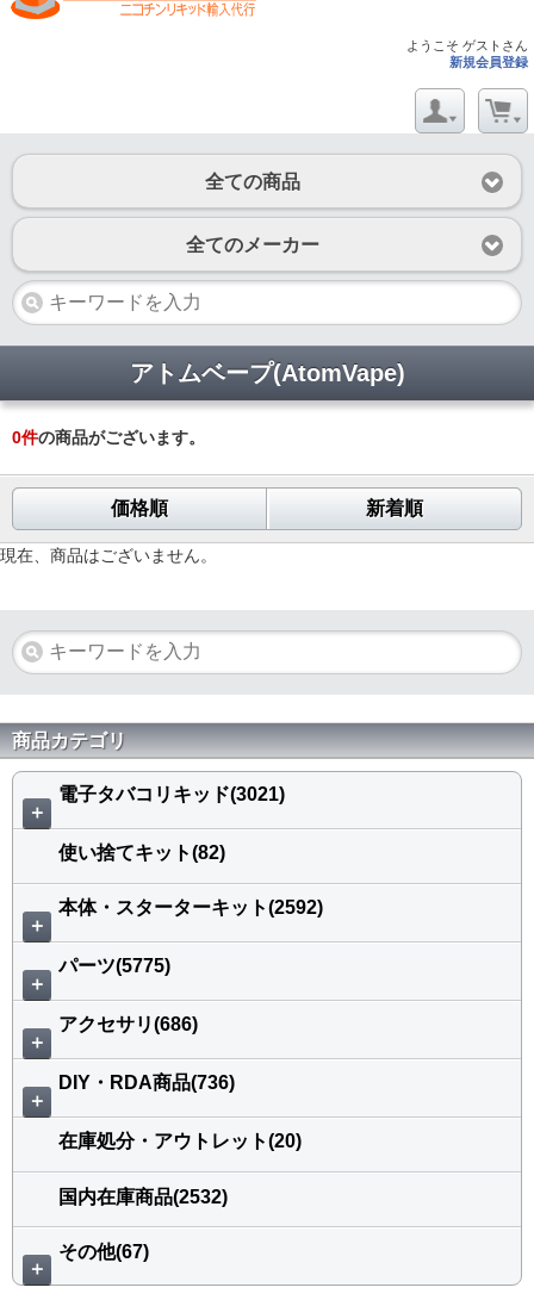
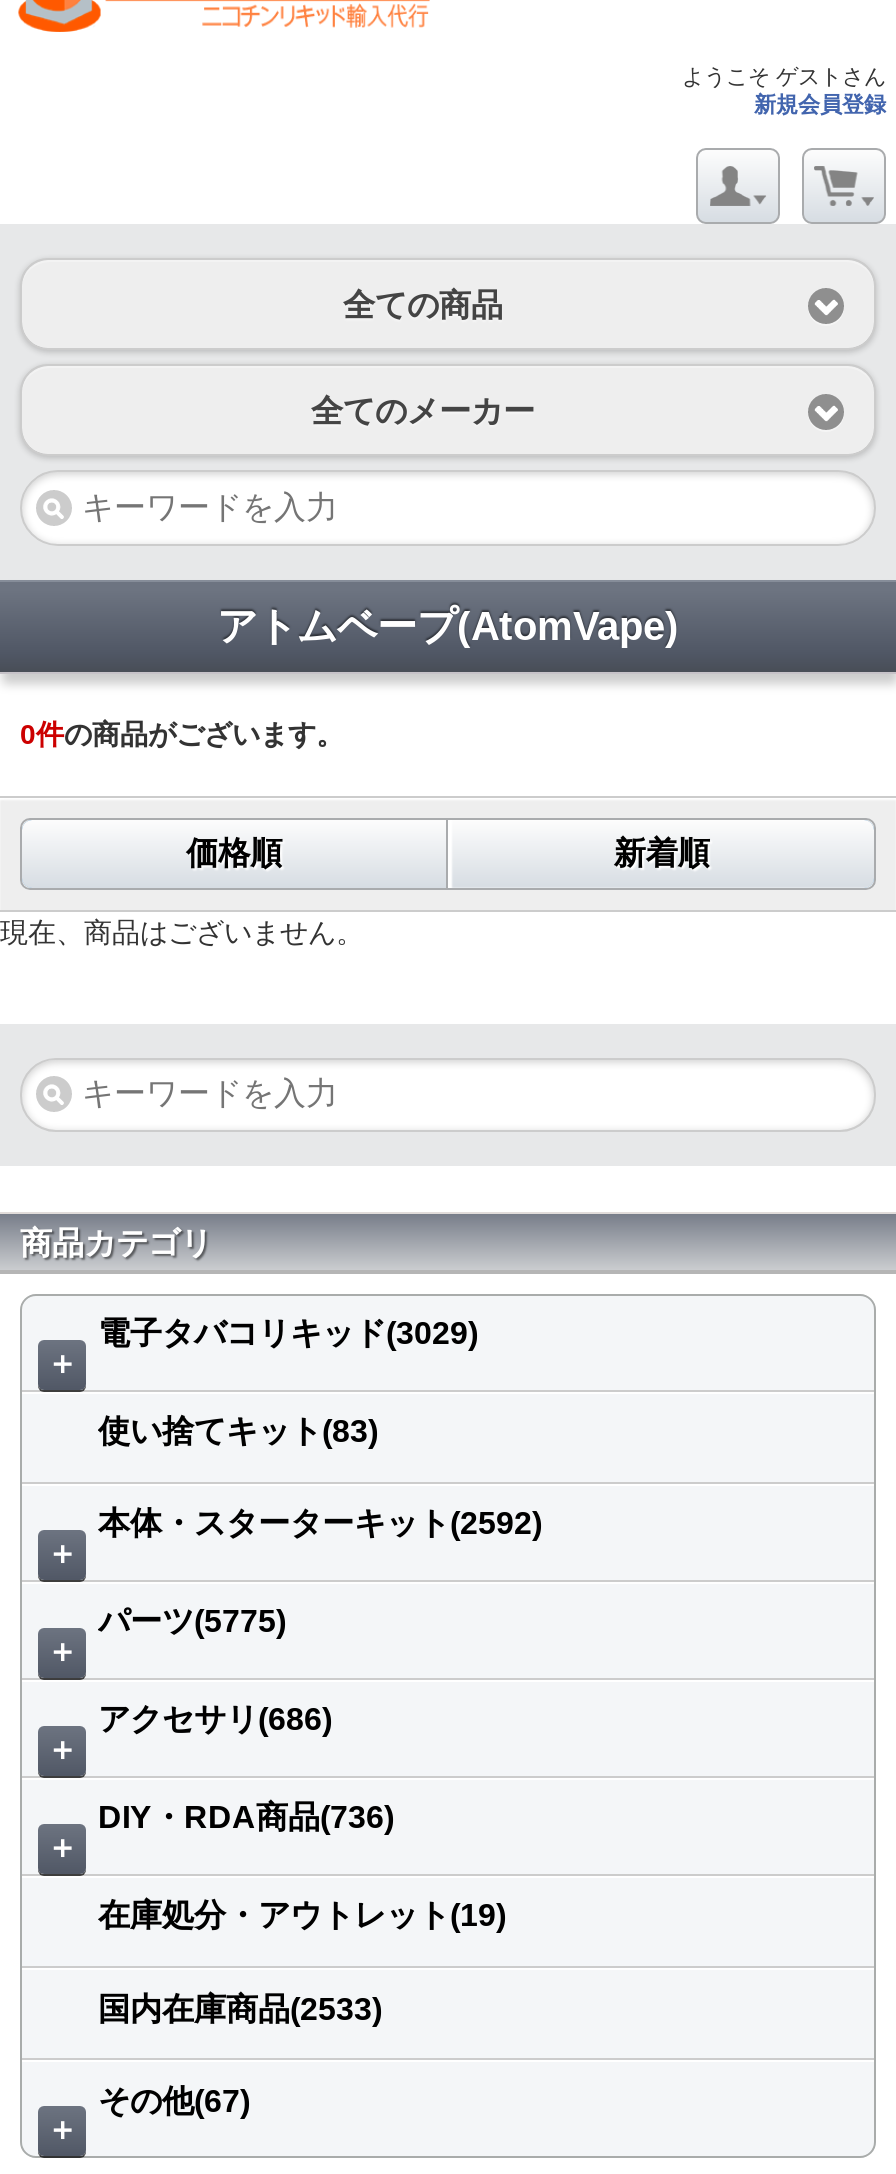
[58,784,285,805] 電子タバコリキッド(3021) -> [98,1317,478,1351] 電子タバコリキッド(3029)
[58,843,225,863] 使い捨てキット(82) -> [98,1415,378,1449] 使い捨てキット(83)
[58,1131,302,1152] 在庫処分・アウトレット(20) -> [98,1899,506,1933] 在庫処分・アウトレット(19)
[58,1186,228,1207] 国内在庫商品(2532) -> [98,1991,382,2025] 国内在庫商品(2533)

